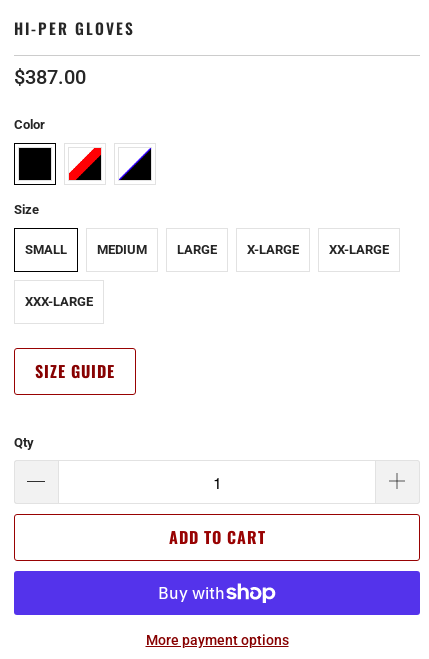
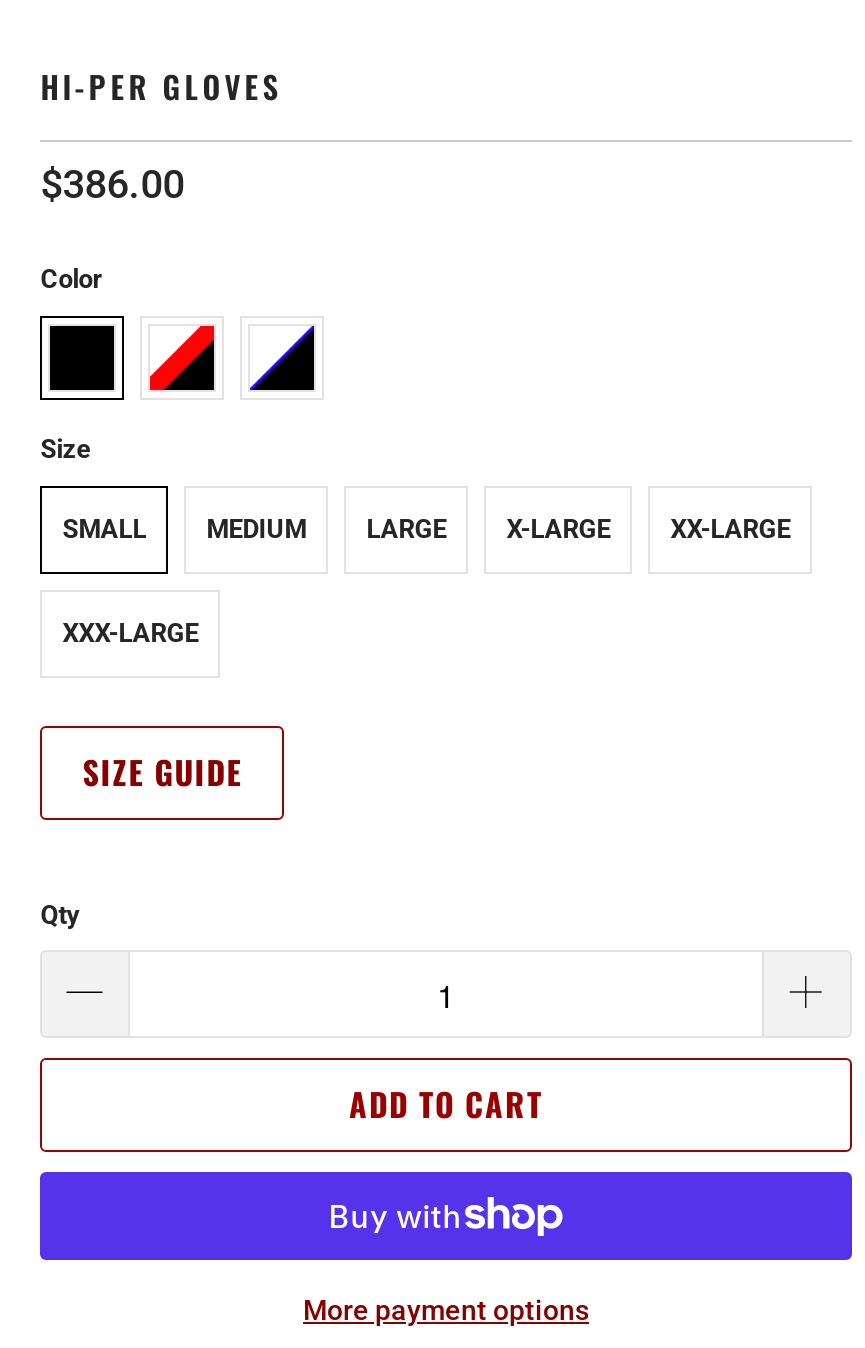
[14,65,86,89] $387.00 -> [40,159,184,207] $386.00

